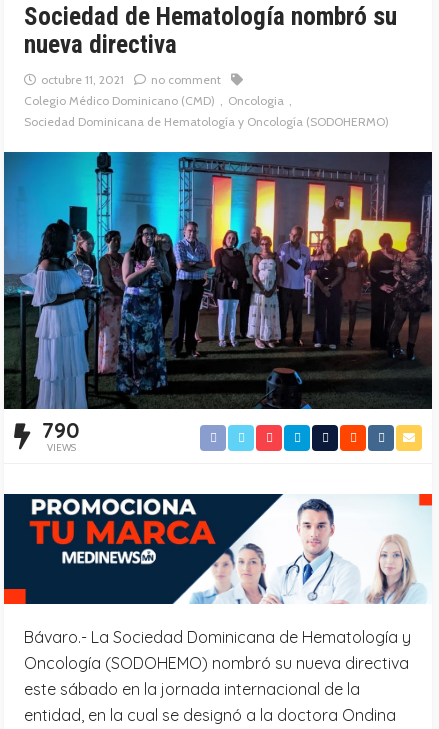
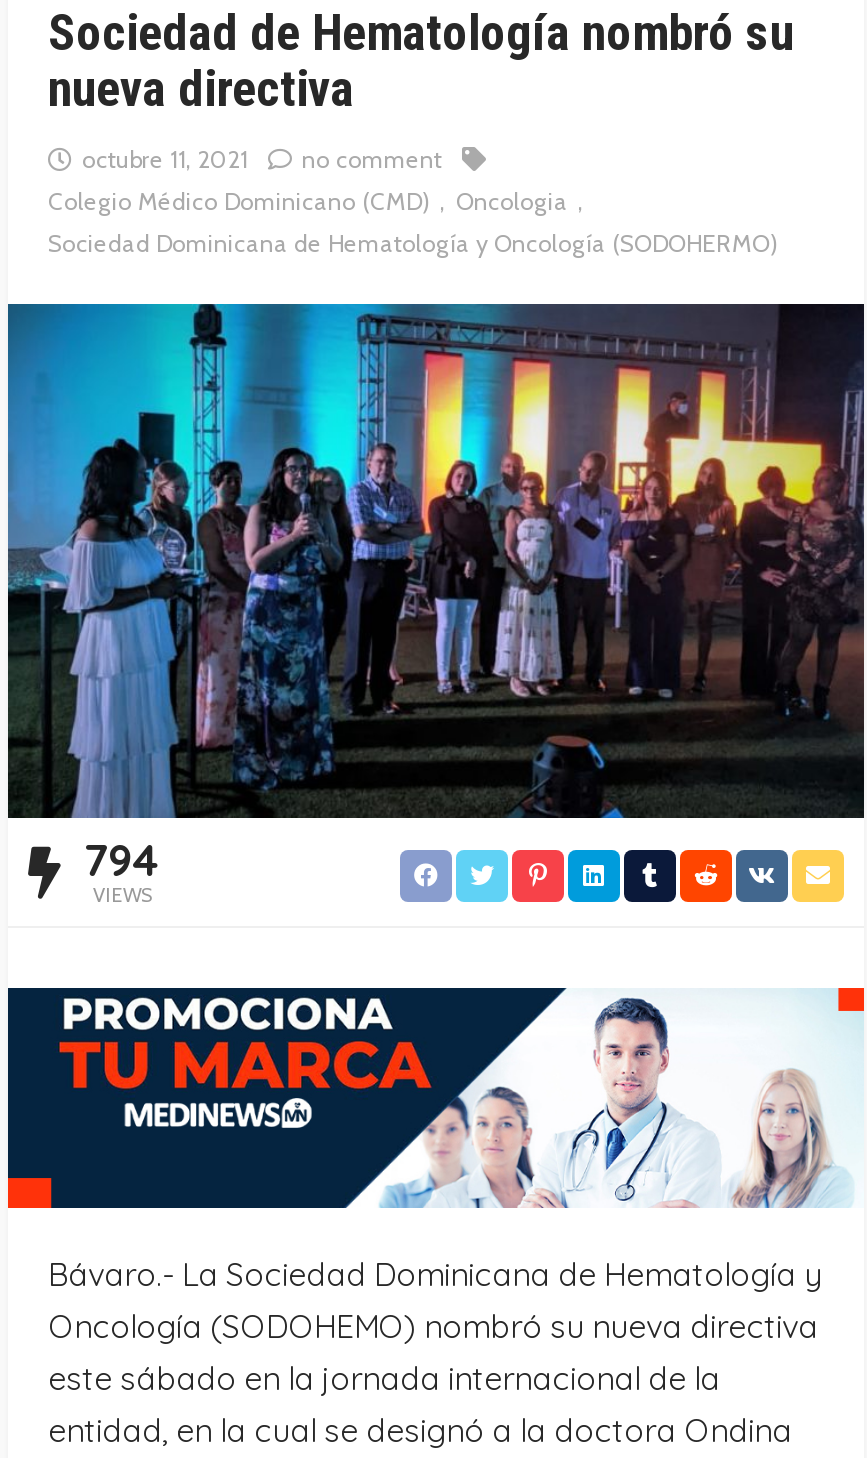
[42,416,80,444] 790 -> [84,832,160,888] 794

